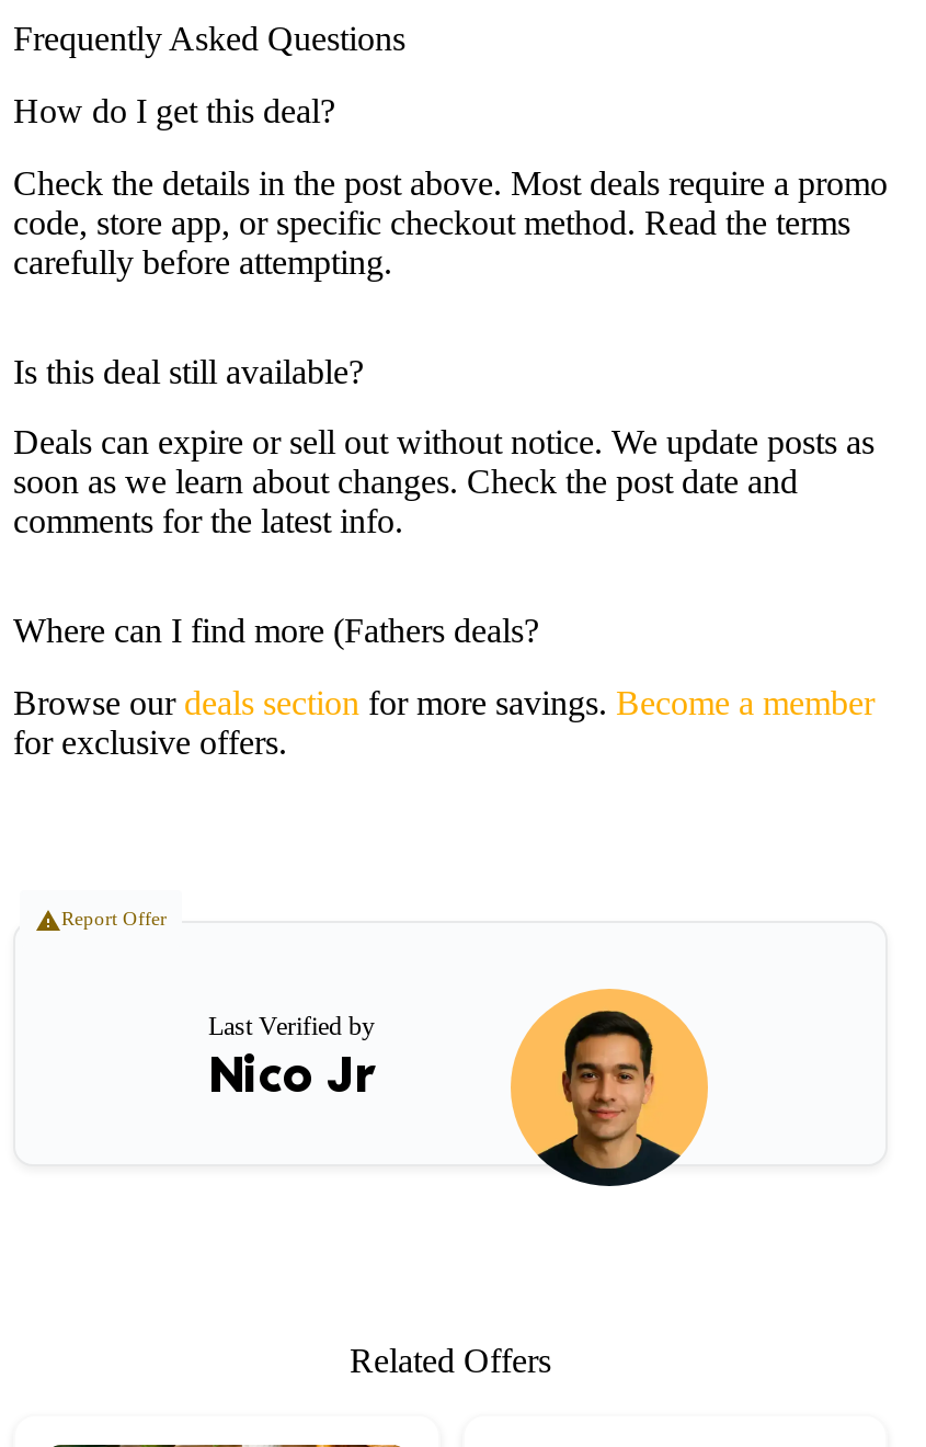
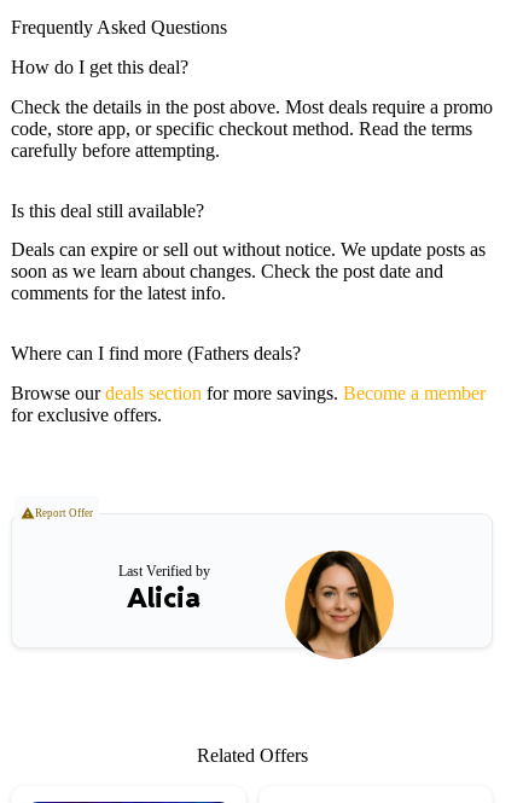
[530,987,686,1188] [image] -> [295,549,383,659] [image]
[208,1044,375,1105] Nico Jr -> [127,581,201,615] Alicia

